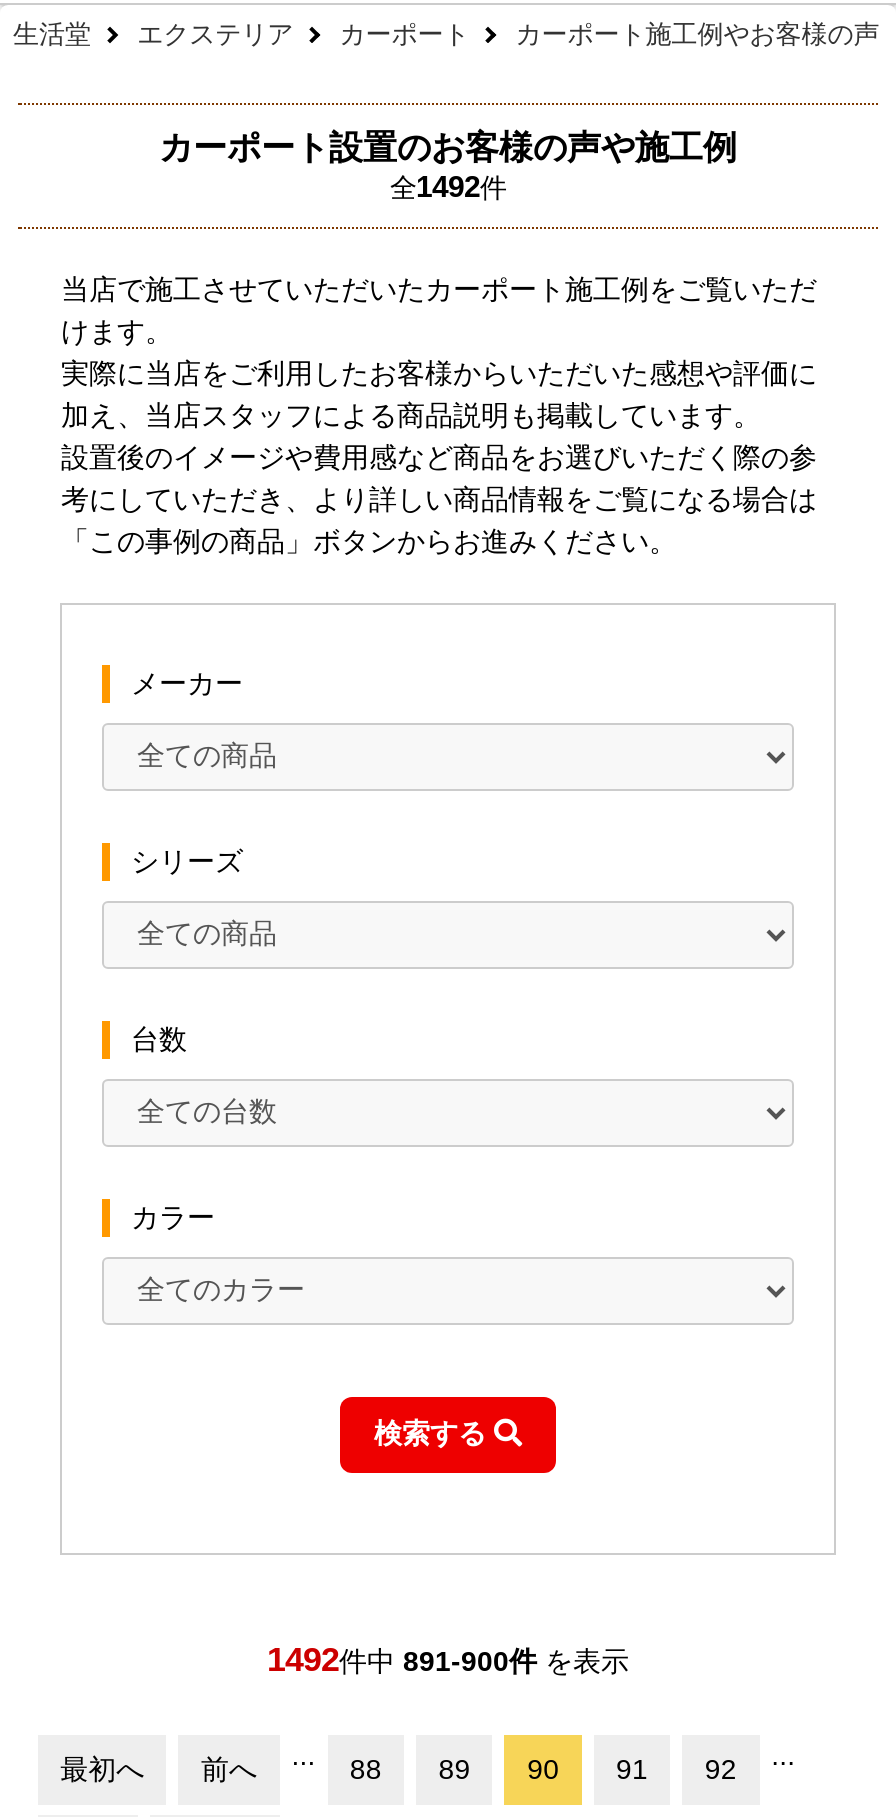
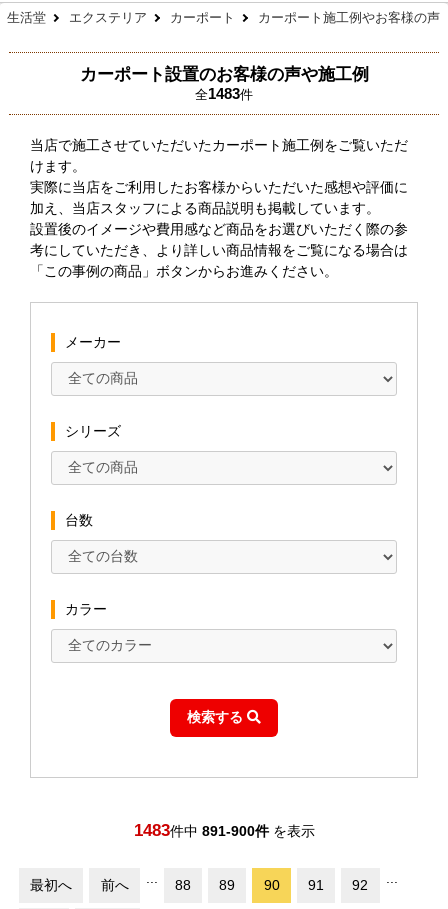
[390,171,506,203] 全1492件 -> [195,86,253,102] 全1483件
[267,1641,629,1679] 1492件中891-900件を表示 -> [133,821,314,840] 1483件中891-900件を表示

